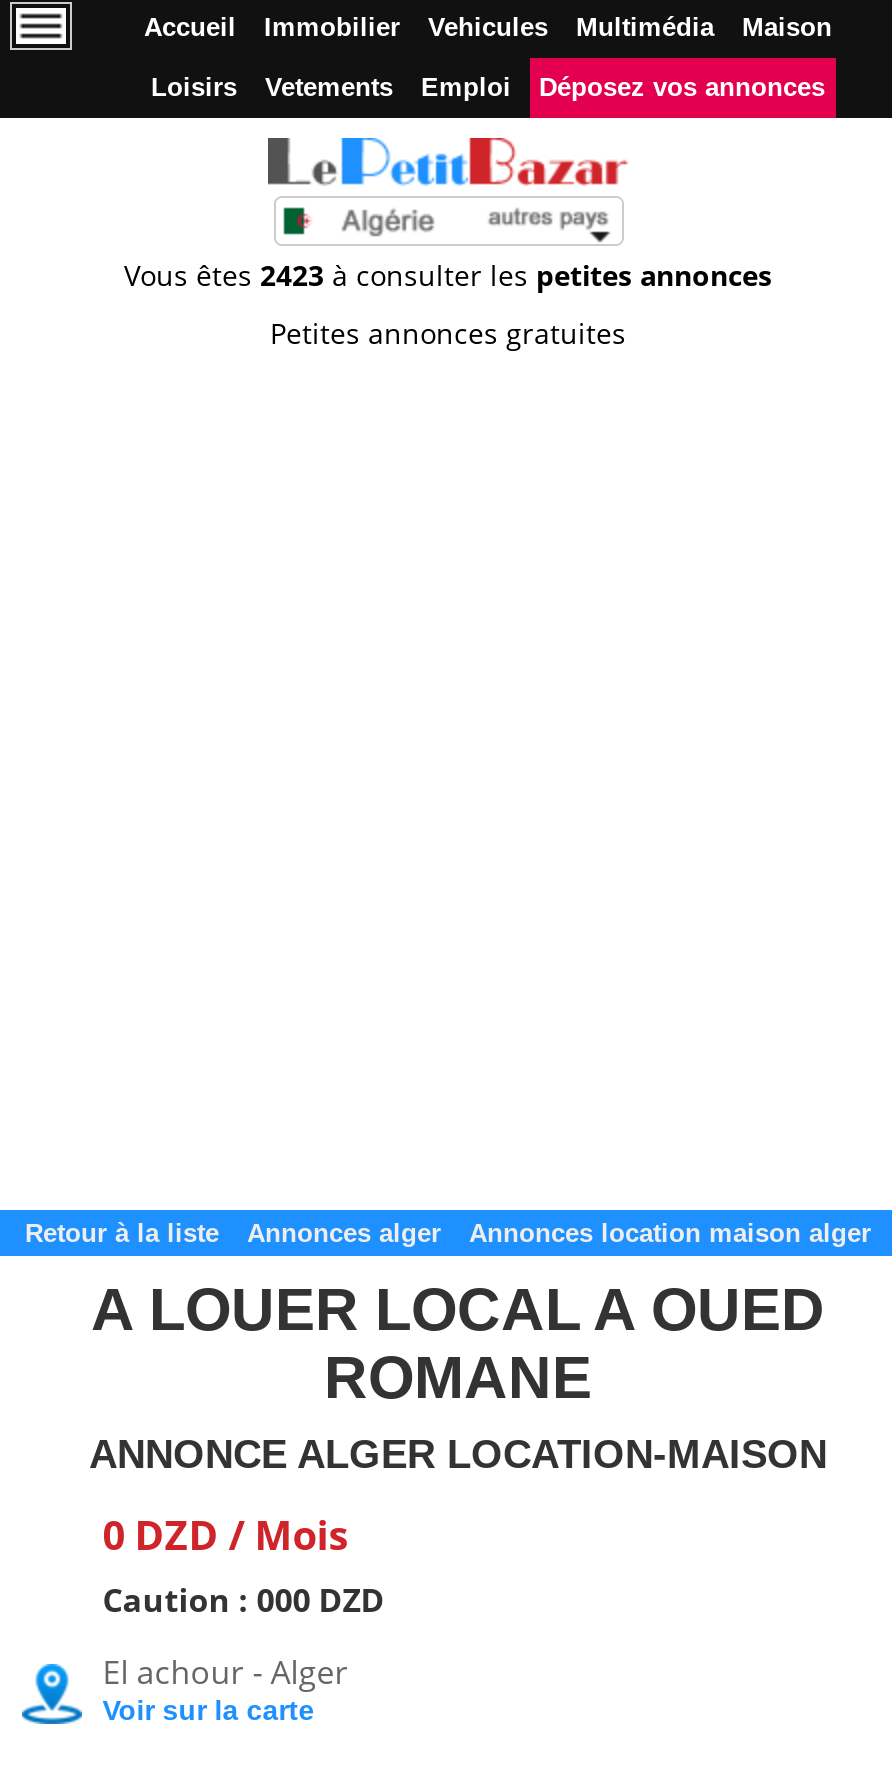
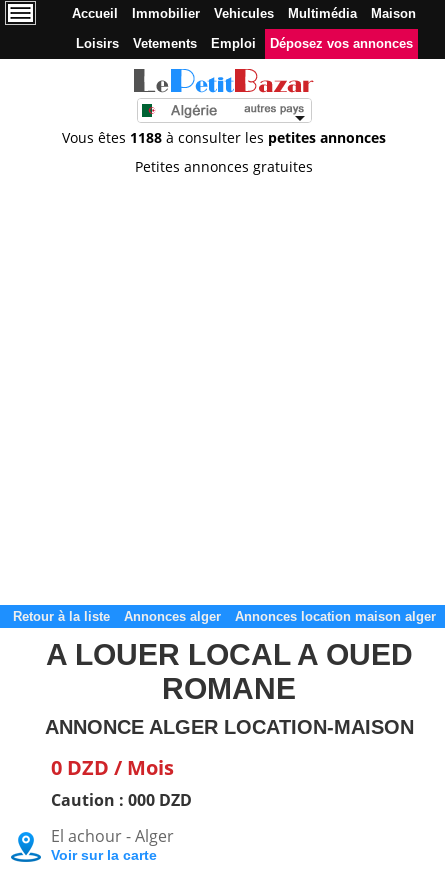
[124,256,772,294] Vous êtes 2423 à consulter les petites annonces -> [62,128,386,147] Vous êtes 1188 à consulter les petites annonces

